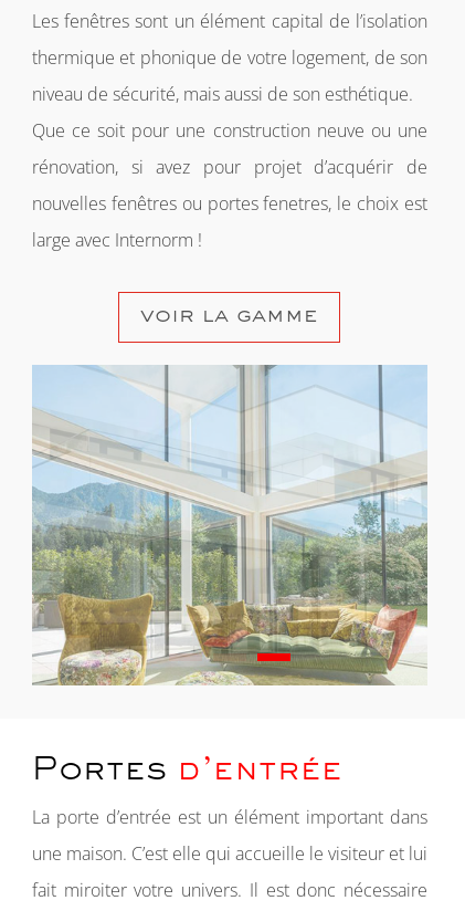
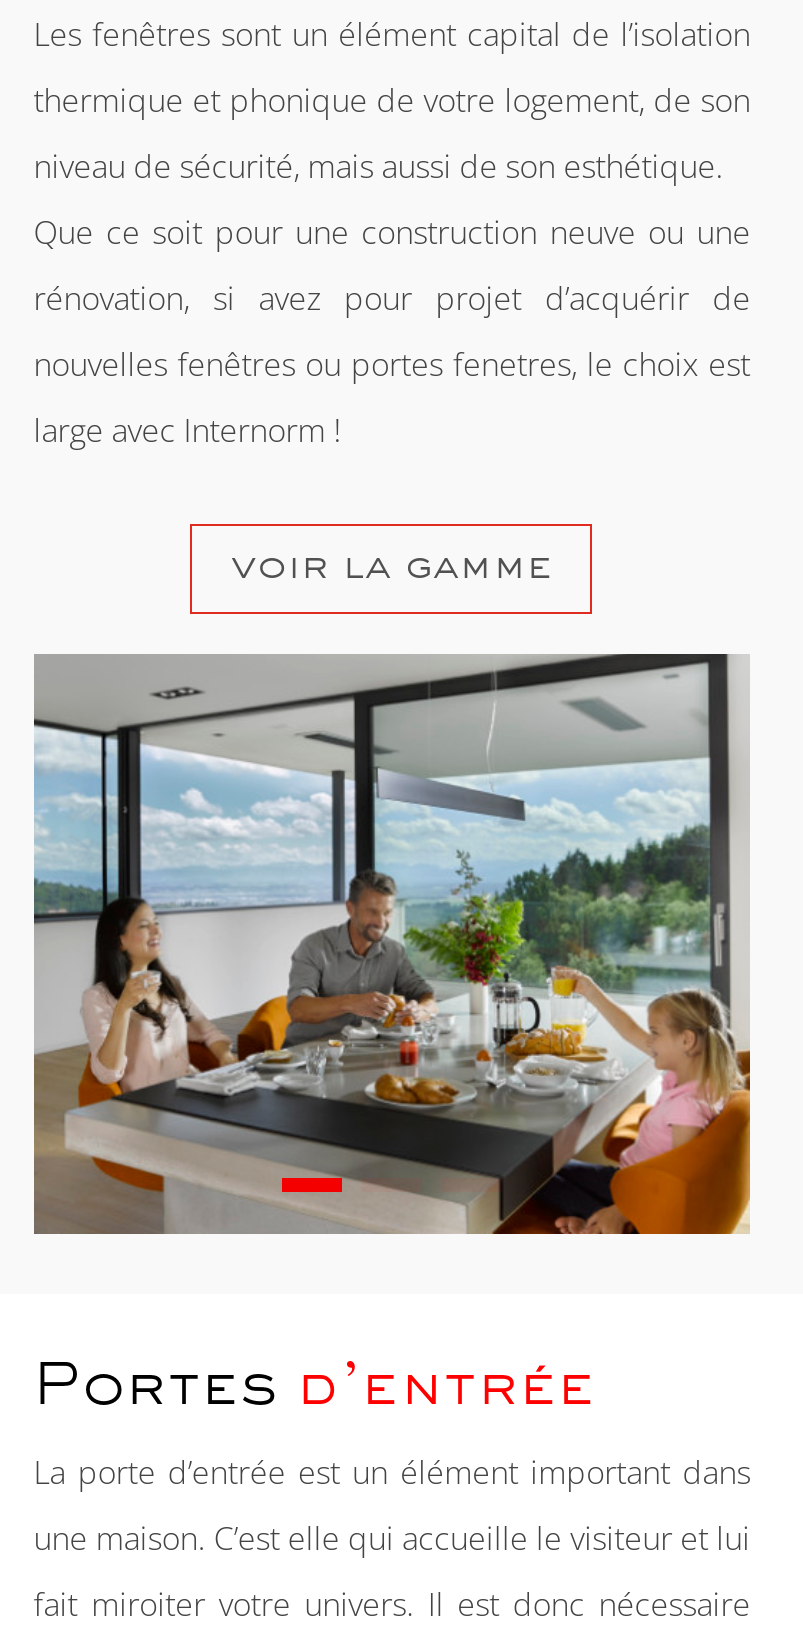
[31,364,429,687] [image] -> [32,651,752,1235] [image]

